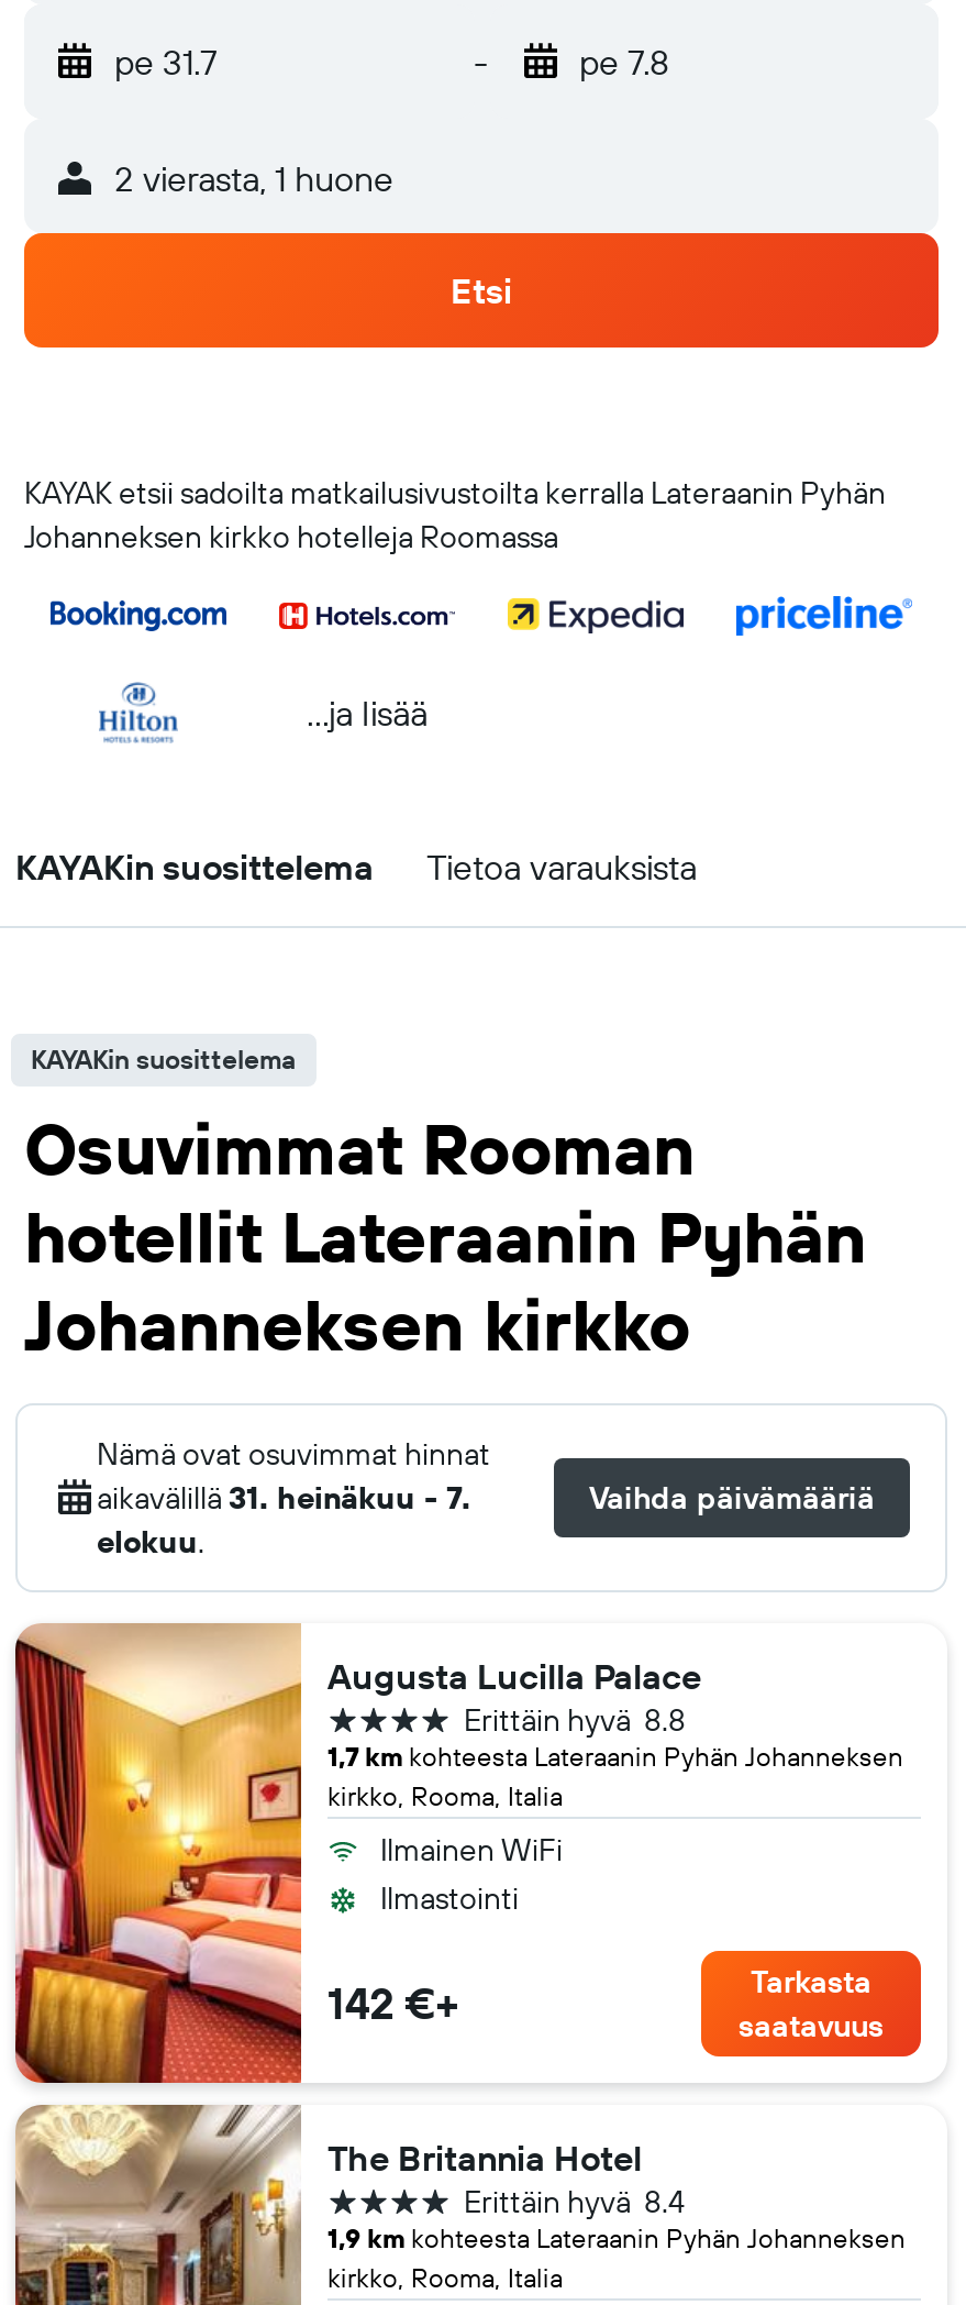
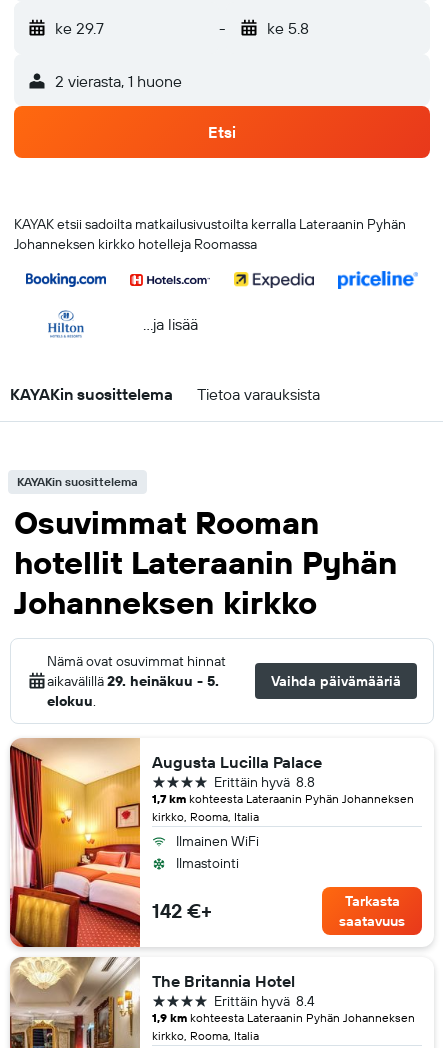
[114,40,218,84] pe 31.7 -> [55,18,104,38] ke 29.7
[579,40,669,84] pe 7.8 -> [266,18,308,38] ke 5.8
[97,1478,470,1518] aikavälillä 31. heinäkuu - 7. -> [47,672,219,690] aikavälillä 29. heinäkuu - 5.

